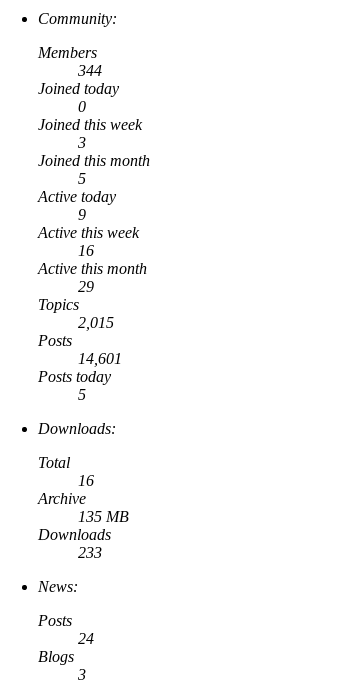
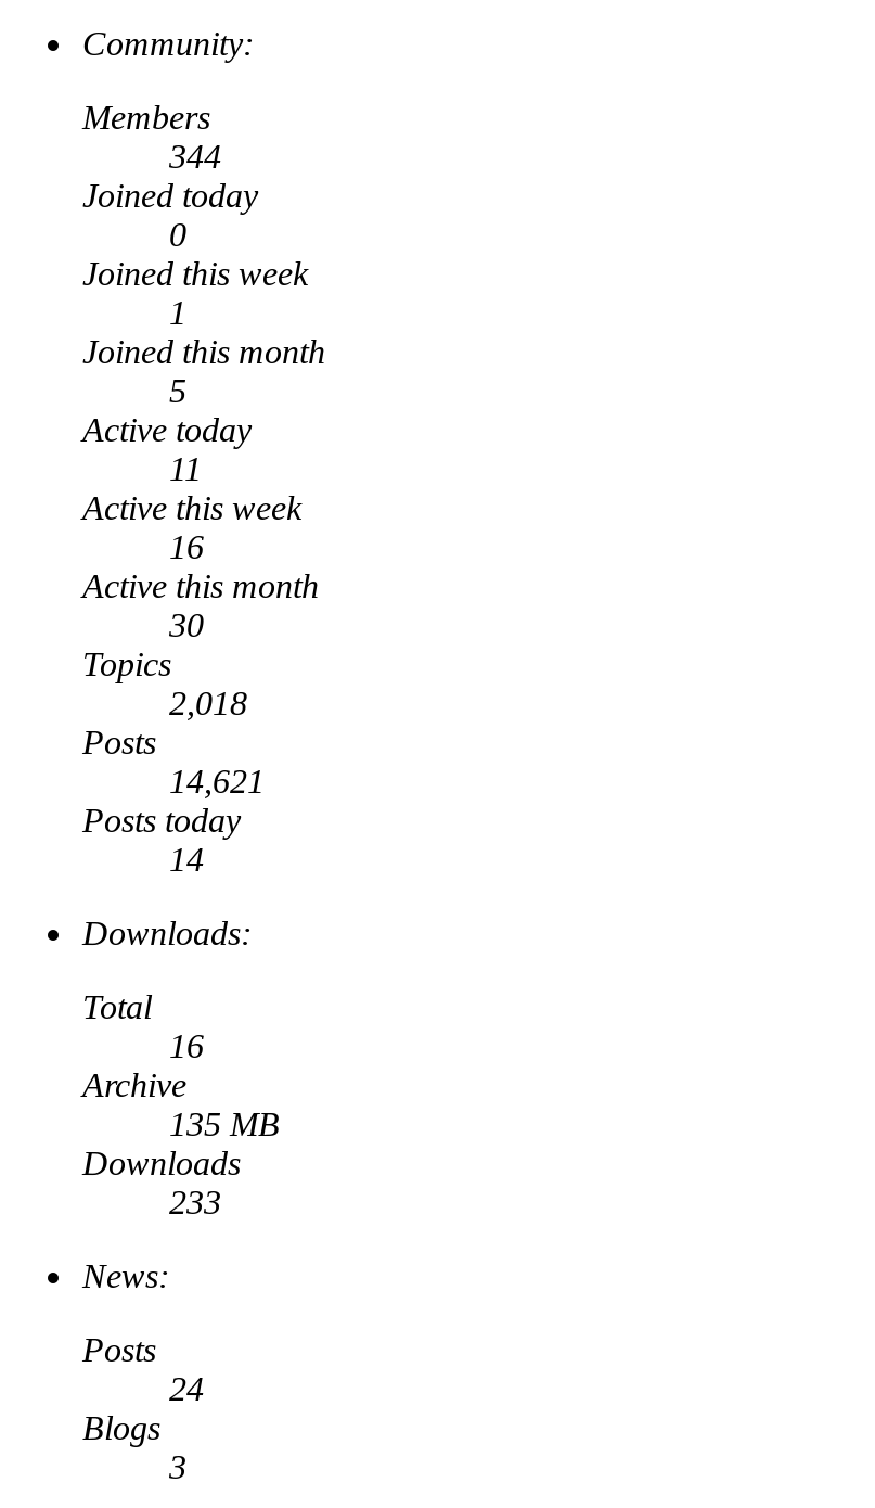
[78,134,86,151] 3 -> [169,294,186,331] 1
[78,206,86,223] 9 -> [169,450,202,487] 11
[78,278,94,295] 29 -> [169,606,204,643] 30
[78,314,114,331] 2,015 -> [169,684,247,721] 2,018
[78,350,122,367] 14,601 -> [169,762,265,799] 14,621
[78,386,86,403] 5 -> [169,841,204,877] 14

